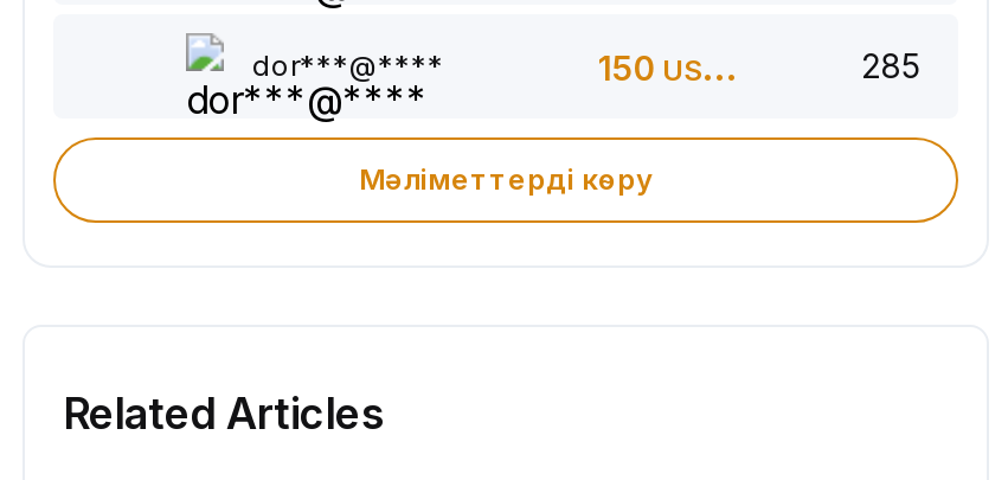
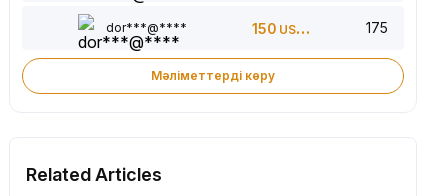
[861,45,920,85] 285 -> [366,19,388,36] 175

